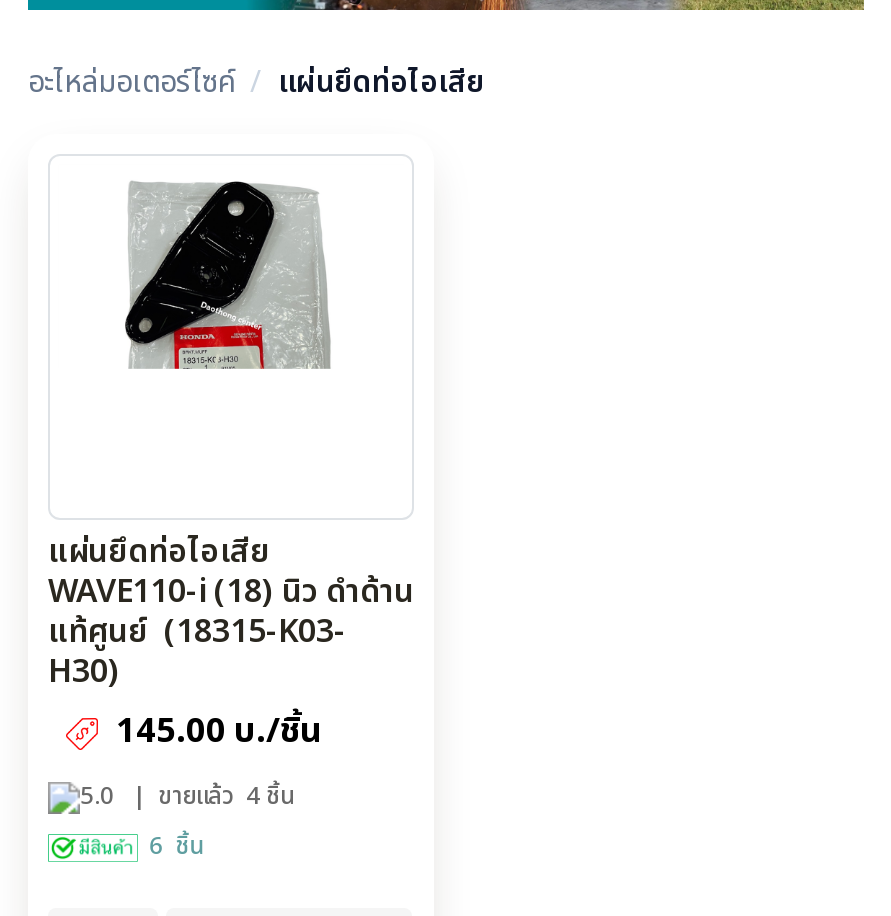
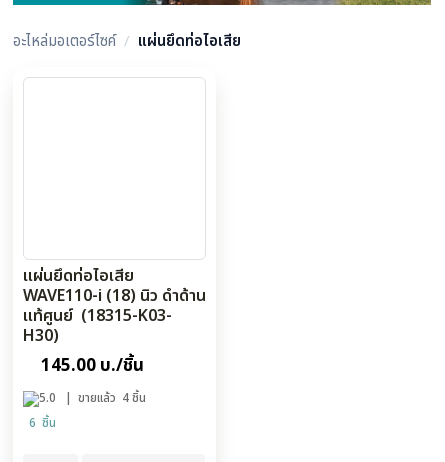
[124,180,332,370] [image] -> none

